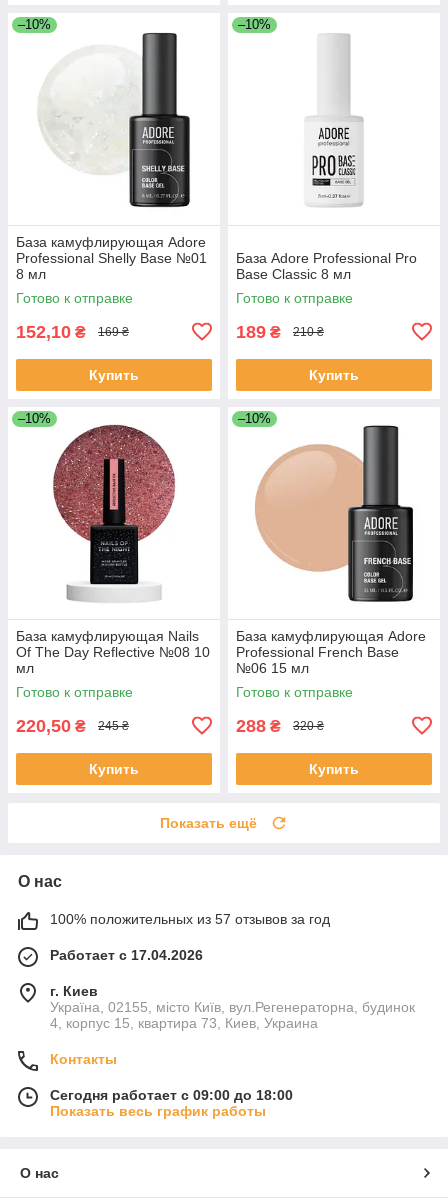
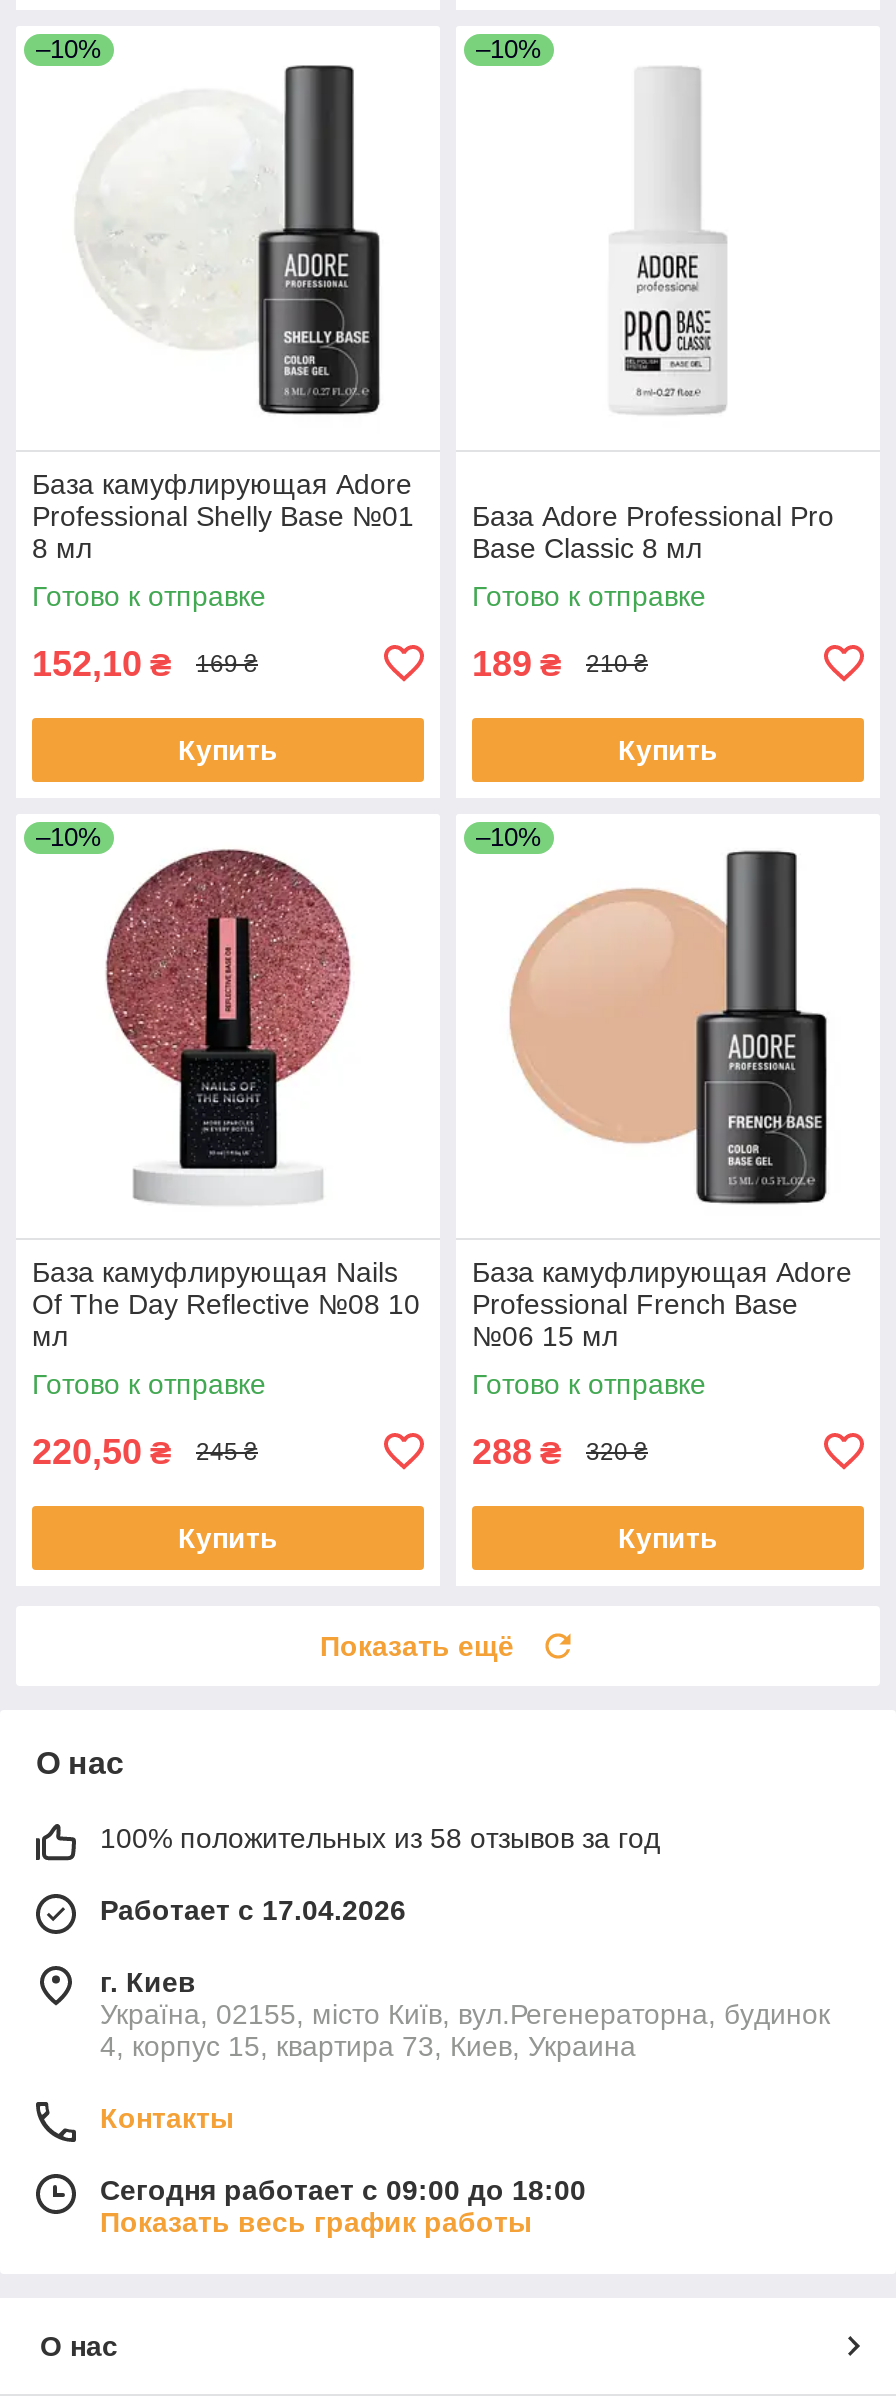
[50,911,330,927] 100% положительных из 57 отзывов за год -> [100,1822,660,1854] 100% положительных из 58 отзывов за год

